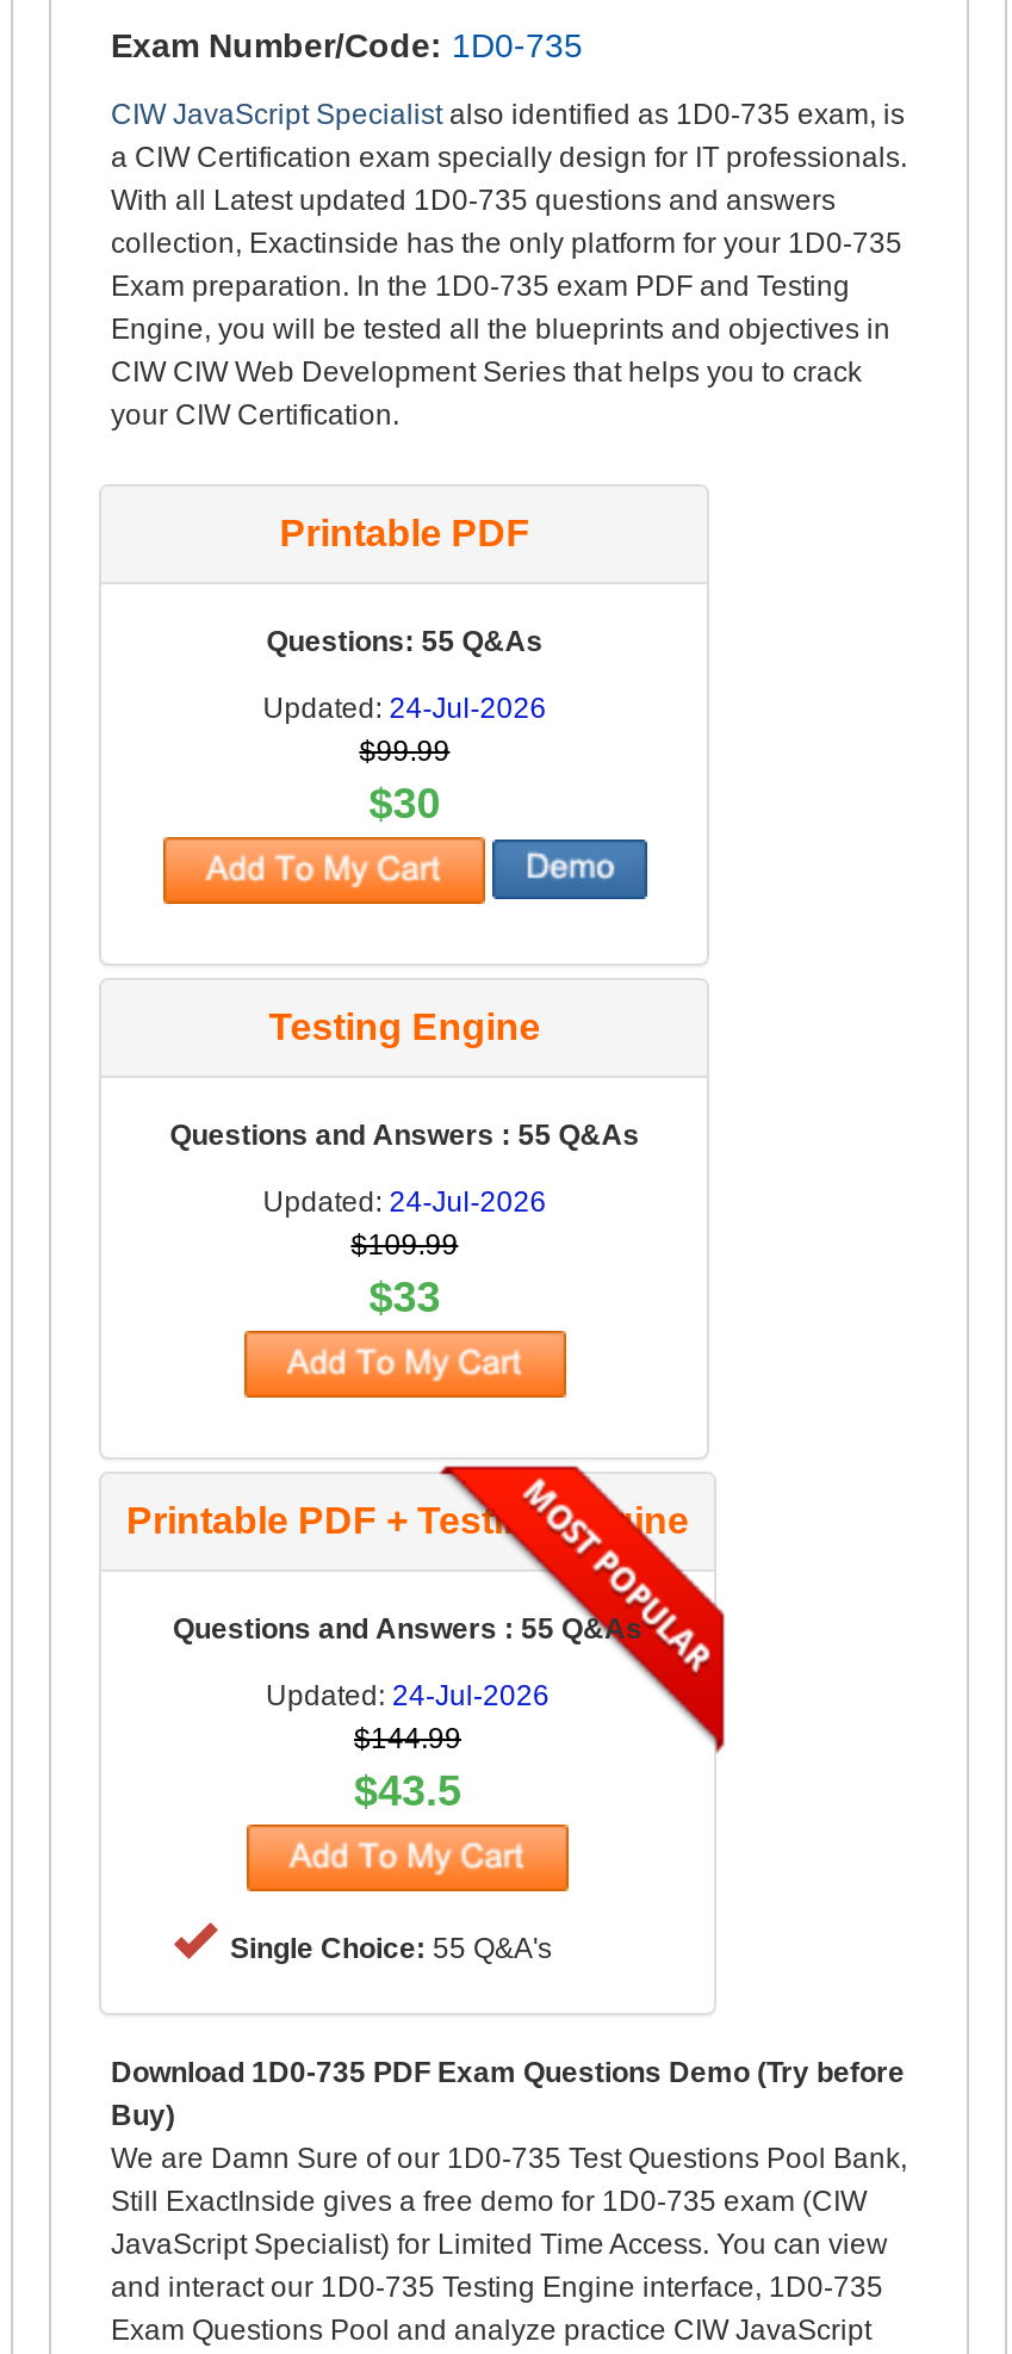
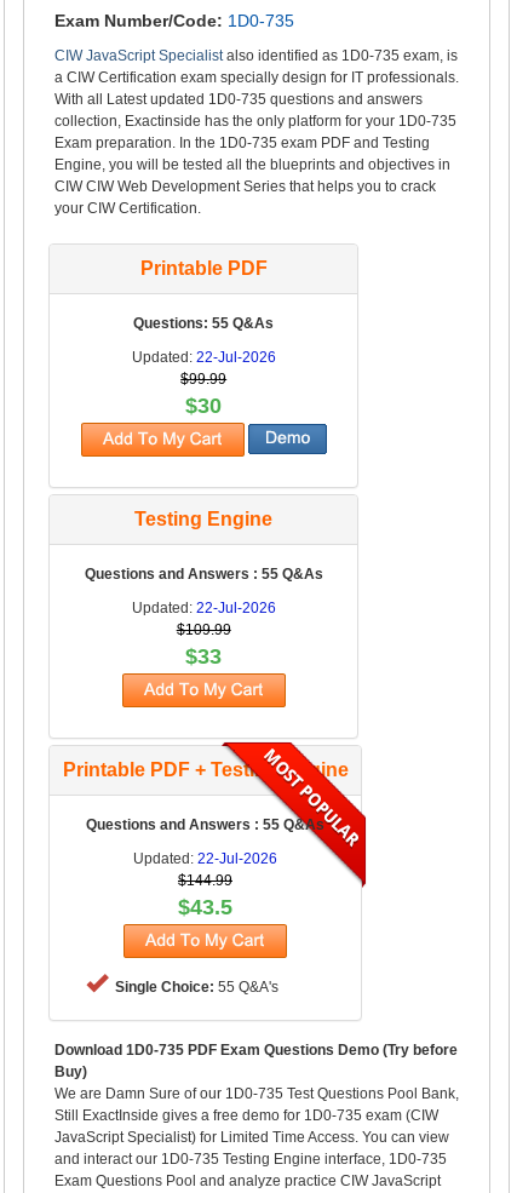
[263,692,546,725] Updated: 24-Jul-2026 -> [132,349,276,366] Updated: 22-Jul-2026
[263,1185,546,1219] Updated: 24-Jul-2026 -> [132,600,276,616] Updated: 22-Jul-2026
[266,1679,550,1712] Updated: 24-Jul-2026 -> [133,850,277,867] Updated: 22-Jul-2026

